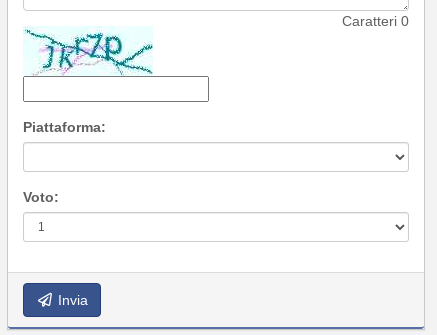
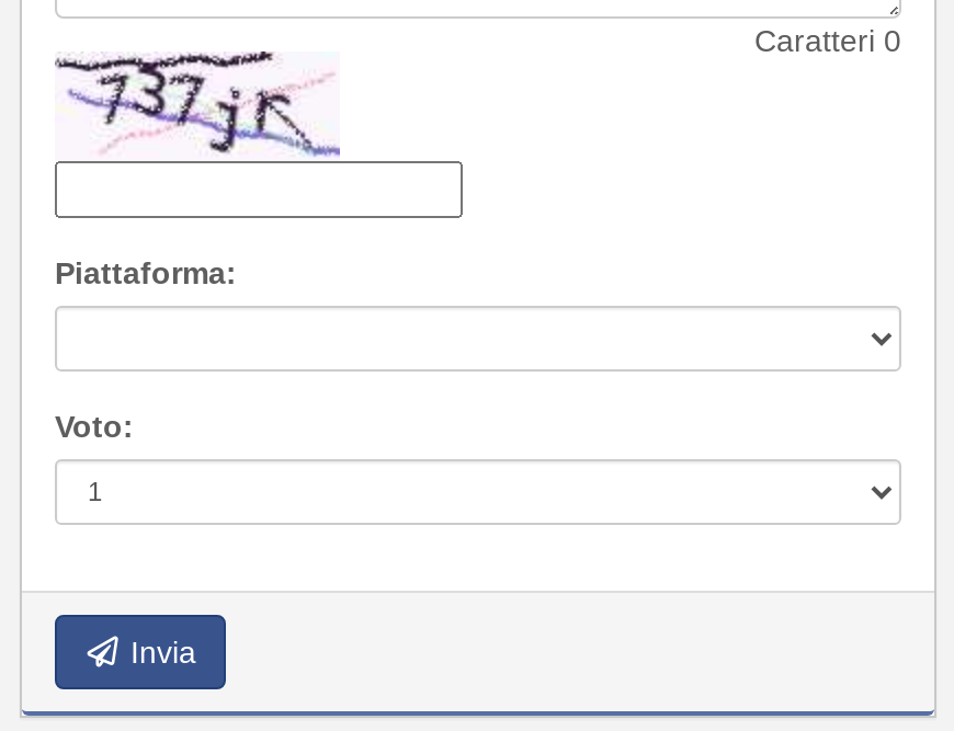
[24,26,154,75] [image] -> [55,49,340,161] [image]

